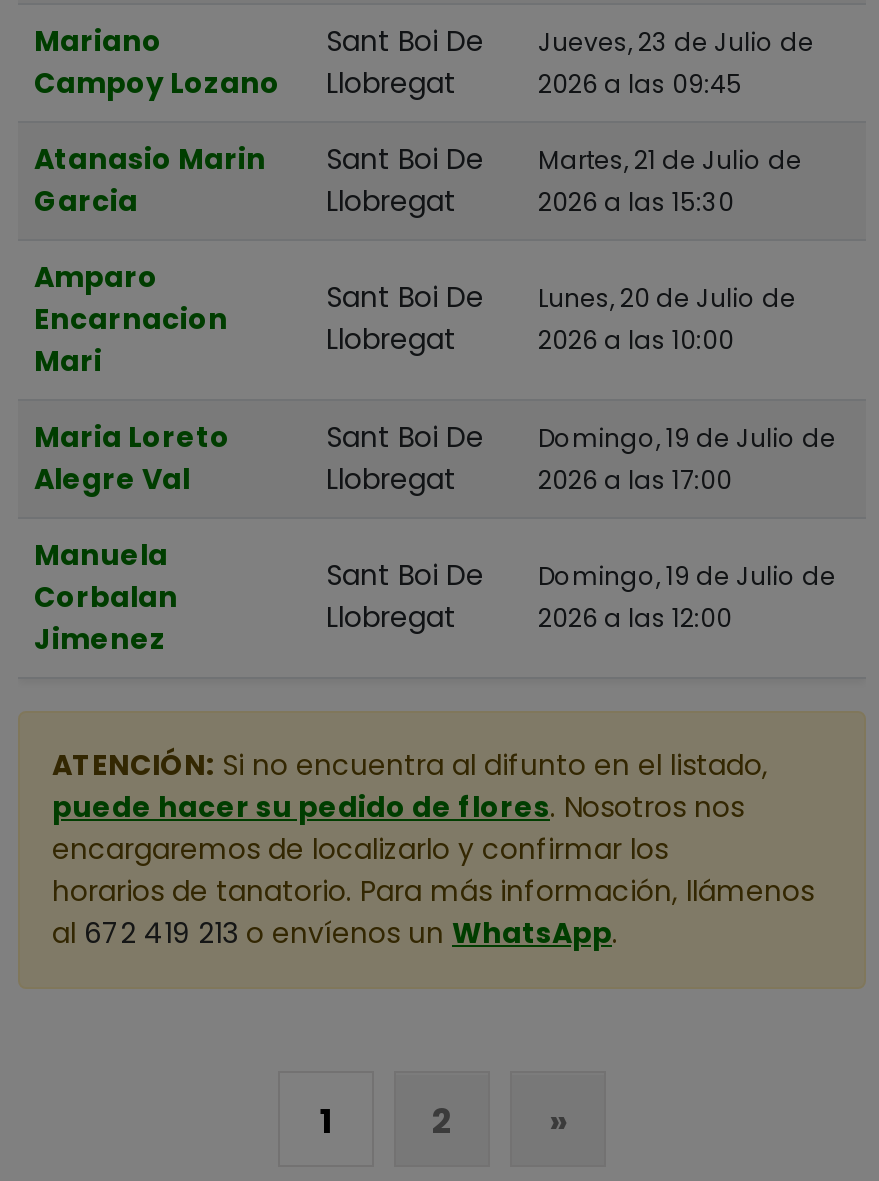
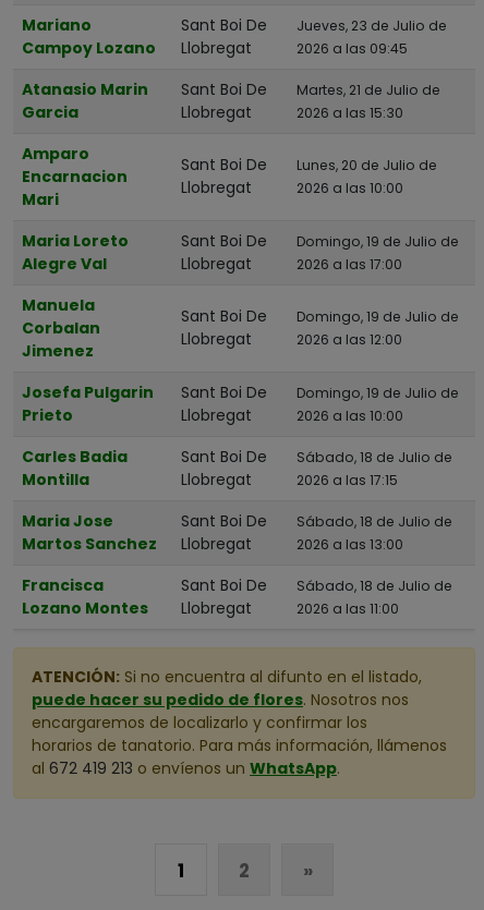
none -> [22,381,154,426] Josefa Pulgarin | Prieto
none -> [22,383,459,490] Domingo, 19 de Julio de | 2026 a las 10:00 | Carles Badia | Montilla
none -> [22,448,452,554] Sábado, 18 de Julio de | 2026 a las 17:15 | Maria Jose | Martos Sanchez
none -> [22,512,452,619] Sábado, 18 de Julio de | 2026 a las 13:00 | Francisca | Lozano Montes
none -> [181,381,267,426] Sant Boi De | Llobregat
none -> [181,445,267,490] Sant Boi De | Llobregat
none -> [181,510,267,554] Sant Boi De | Llobregat
none -> [181,574,267,619] Sant Boi De | Llobregat
none -> [297,576,452,618] Sábado, 18 de Julio de | 2026 a las 11:00

